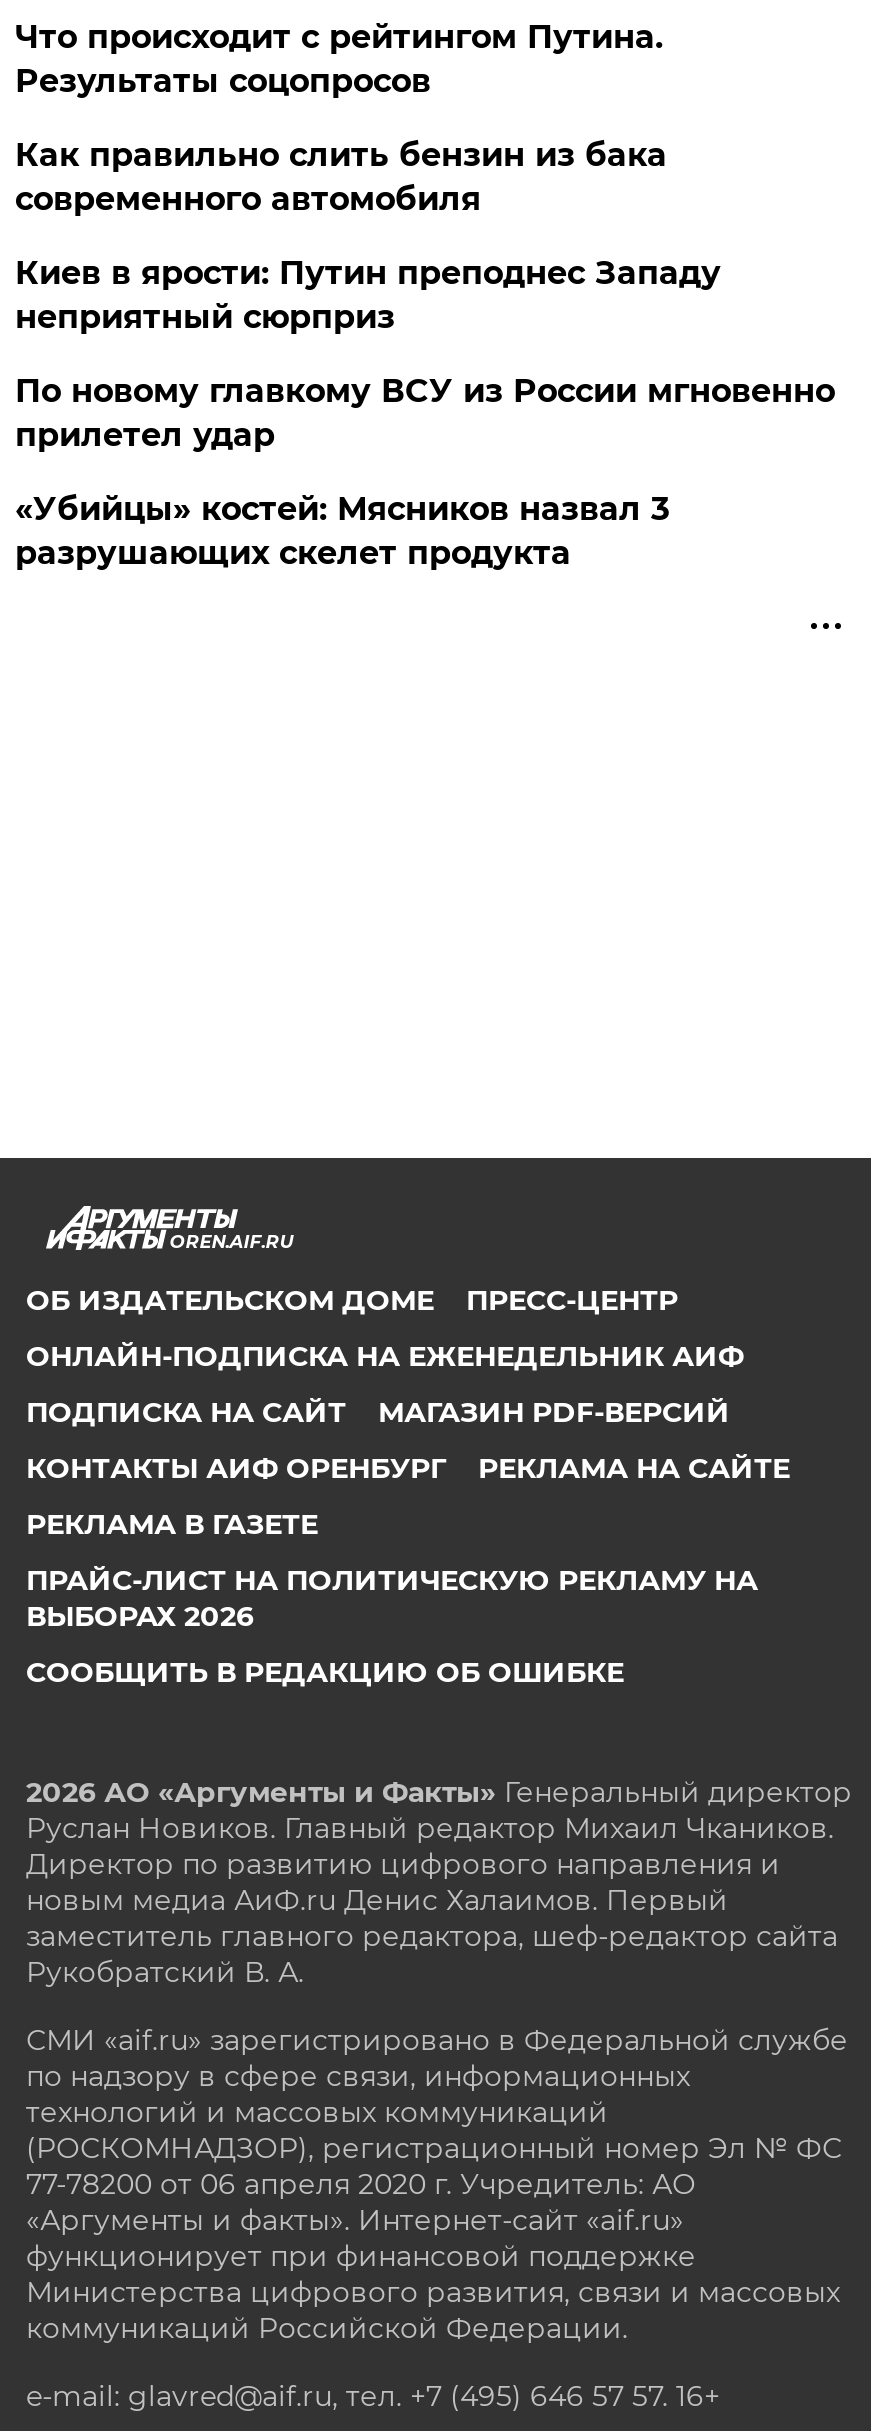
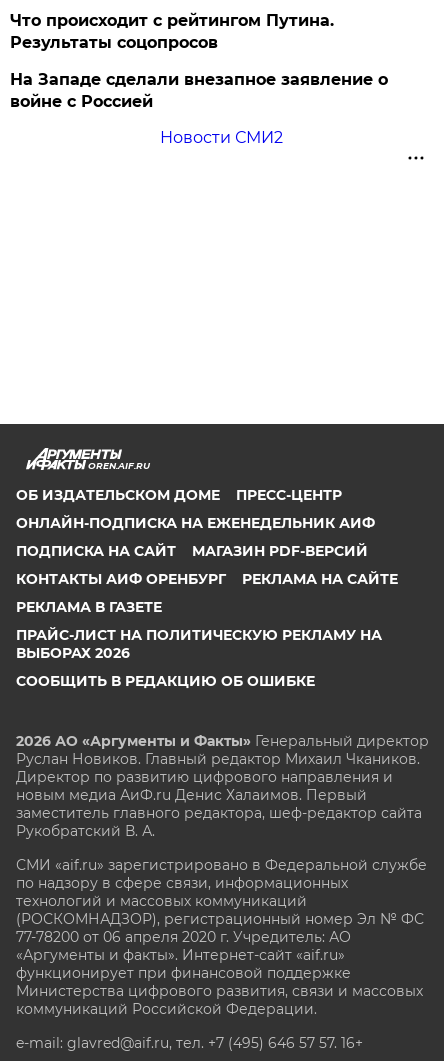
[15,136,835,572] Как правильно слить бензин из бака | современного автомобиля | Киев в ярости: Путин преподнес Западу | неприятный сюрприз | По новому главкому ВСУ из России мгновенно | прилетел удар | «Убийцы» костей: Мясников назвал 3 | разрушающих скелет продукта -> [10,70,388,147] На Западе сделали внезапное заявление о | войне с Россией | Новости СМИ2

